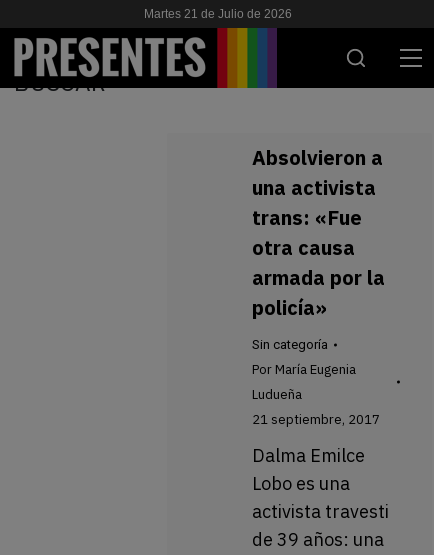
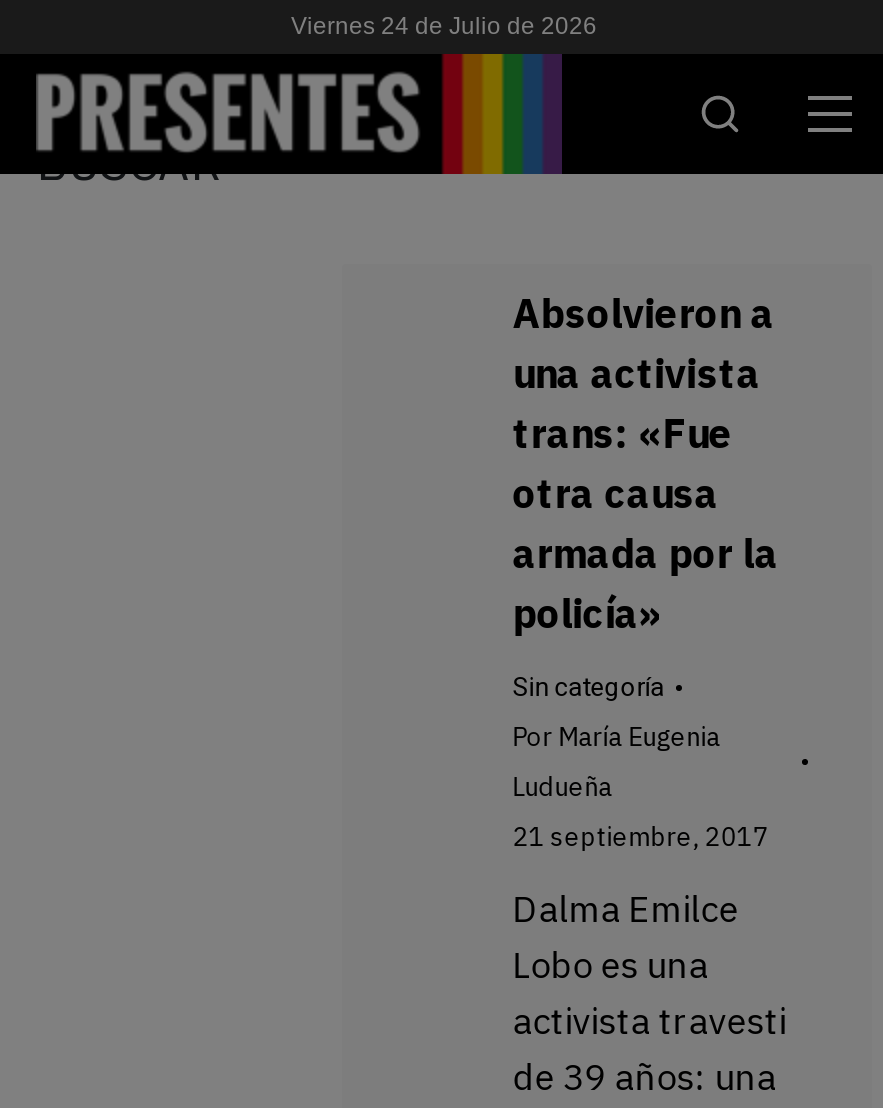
[144,7,292,21] Martes 21 de Julio de 2026 -> [291,12,597,40] Viernes 24 de Julio de 2026

